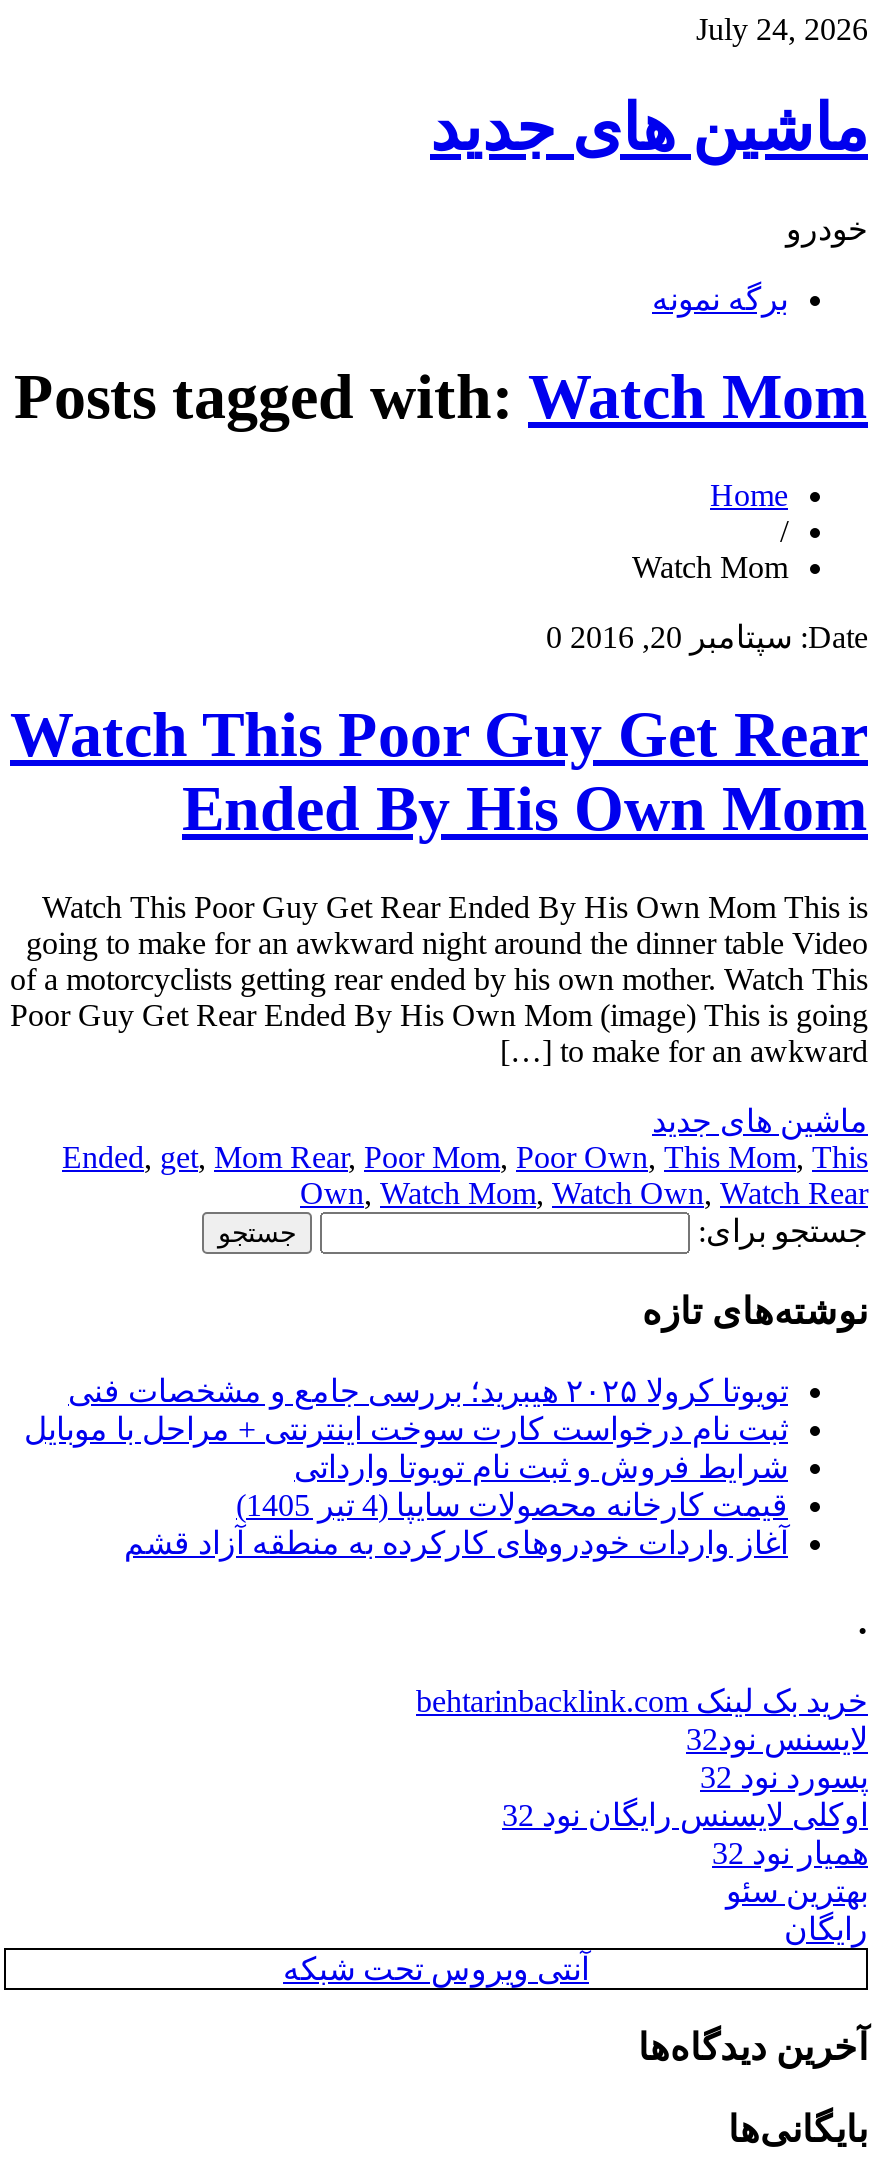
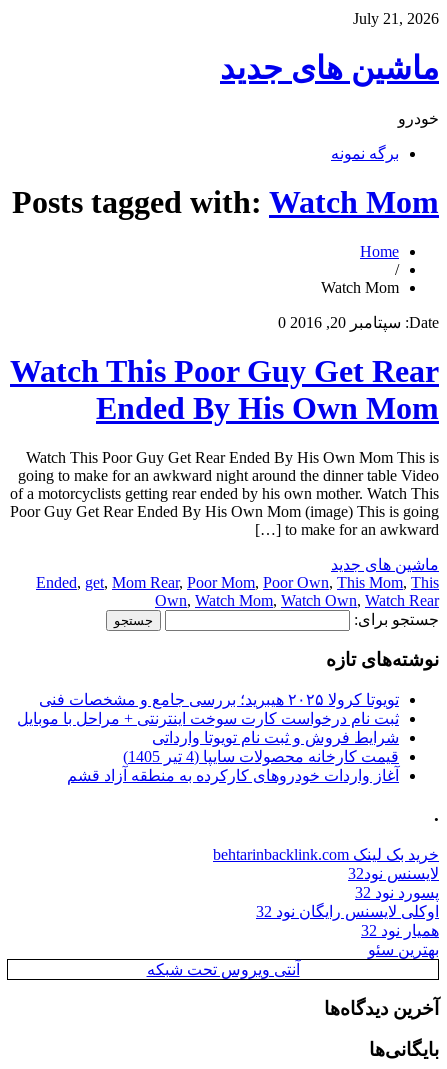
[696,12,868,46] July 24, 2026 -> [353,10,439,27] July 21, 2026
[784,1911,868,1945] رایگان -> none

